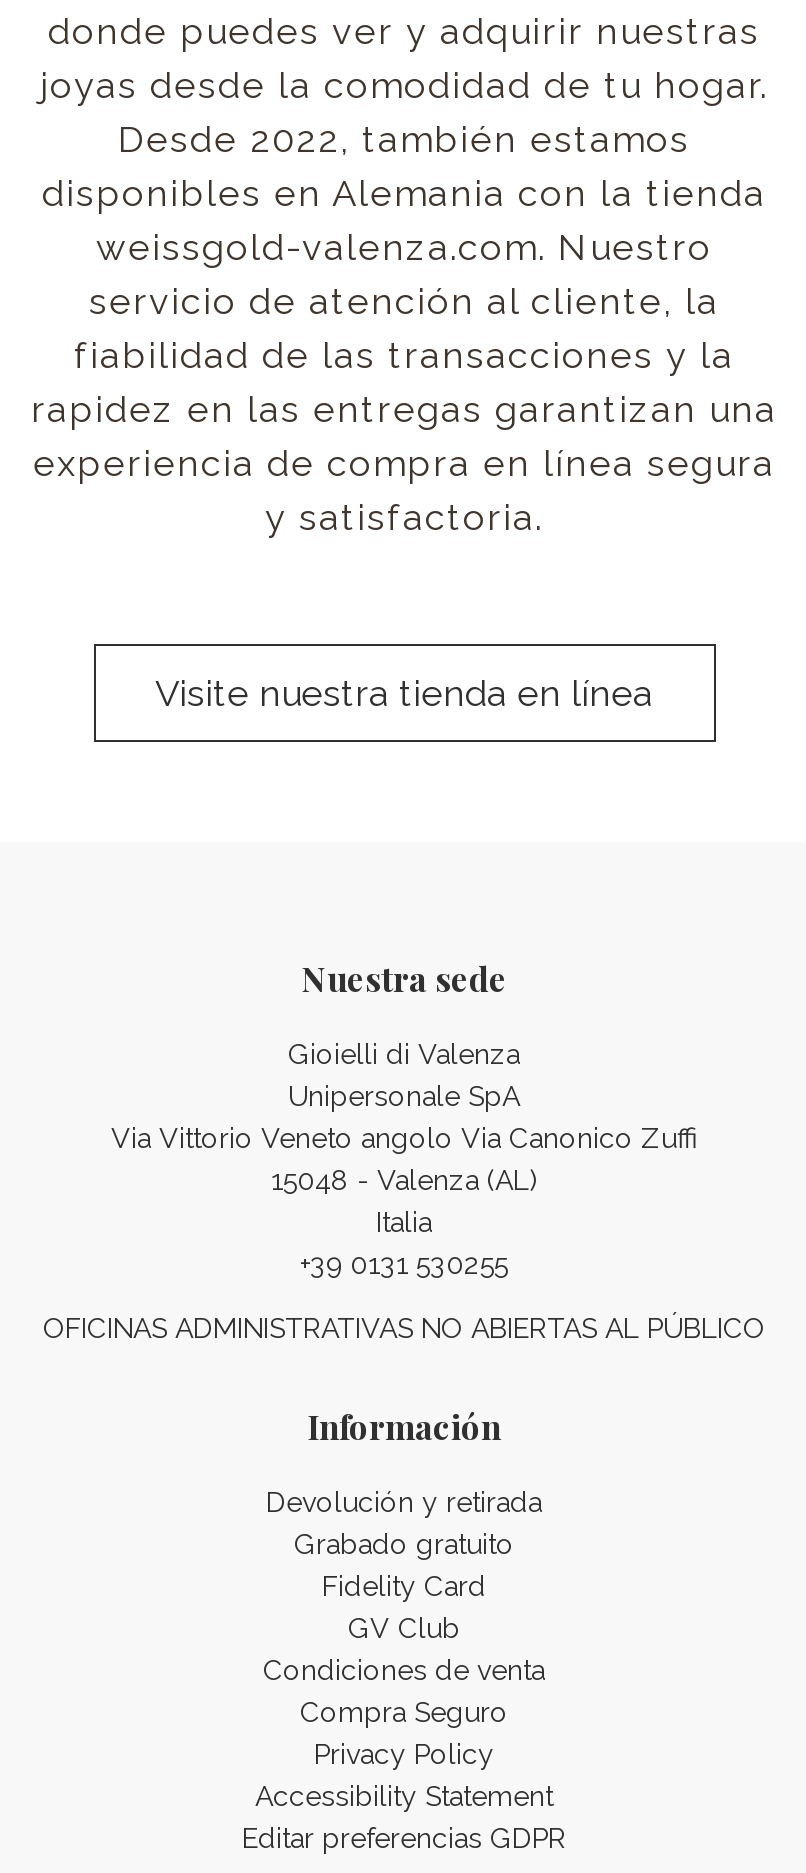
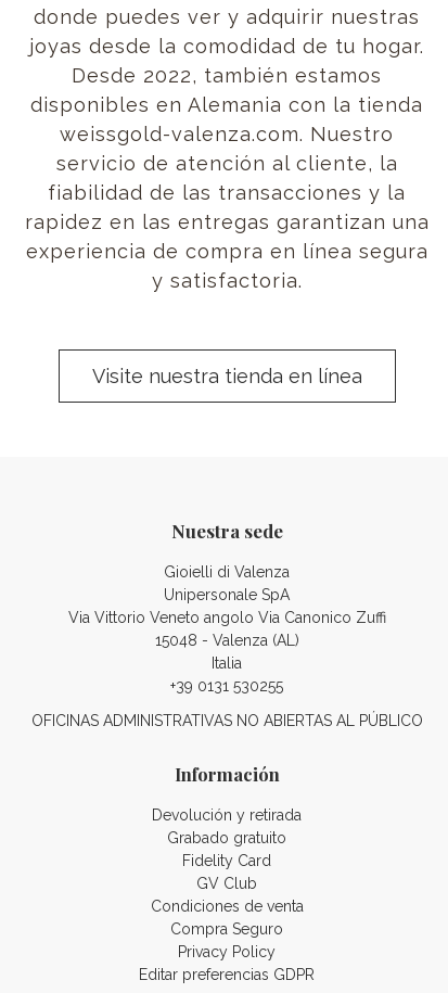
[255,1779,553,1811] Accessibility Statement -> none

